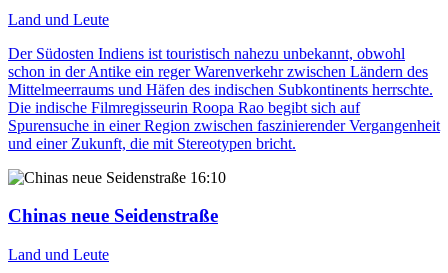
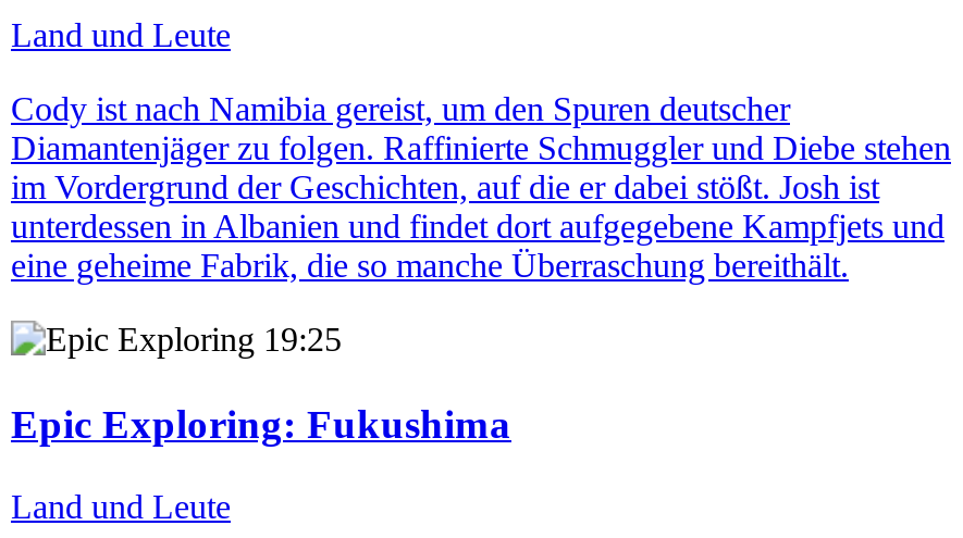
[8,45,440,152] Der Südosten Indiens ist touristisch nahezu unbekannt, obwohl | schon in der Antike ein reger Warenverkehr zwischen Ländern des | Mittelmeerraums und Häfen des indischen Subkontinents herrschte. | Die indische Filmregisseurin Roopa Rao begibt sich auf | Spurensuche in einer Region zwischen faszinierender Vergangenheit | und einer Zukunft, die mit Stereotypen bricht. -> [11,91,951,284] Cody ist nach Namibia gereist, um den Spuren deutscher | Diamantenjäger zu folgen. Raffinierte Schmuggler und Diebe stehen | im Vordergrund der Geschichten, auf die er dabei stößt. Josh ist | unterdessen in Albanien und findet dort aufgegebene Kampfjets und | eine geheime Fabrik, die so manche Überraschung bereithält.
[190,169,226,186] 16:10 -> [263,321,342,358] 19:25
[8,205,218,226] Chinas neue Seidenstraße -> [11,401,511,446] Epic Exploring: Fukushima

